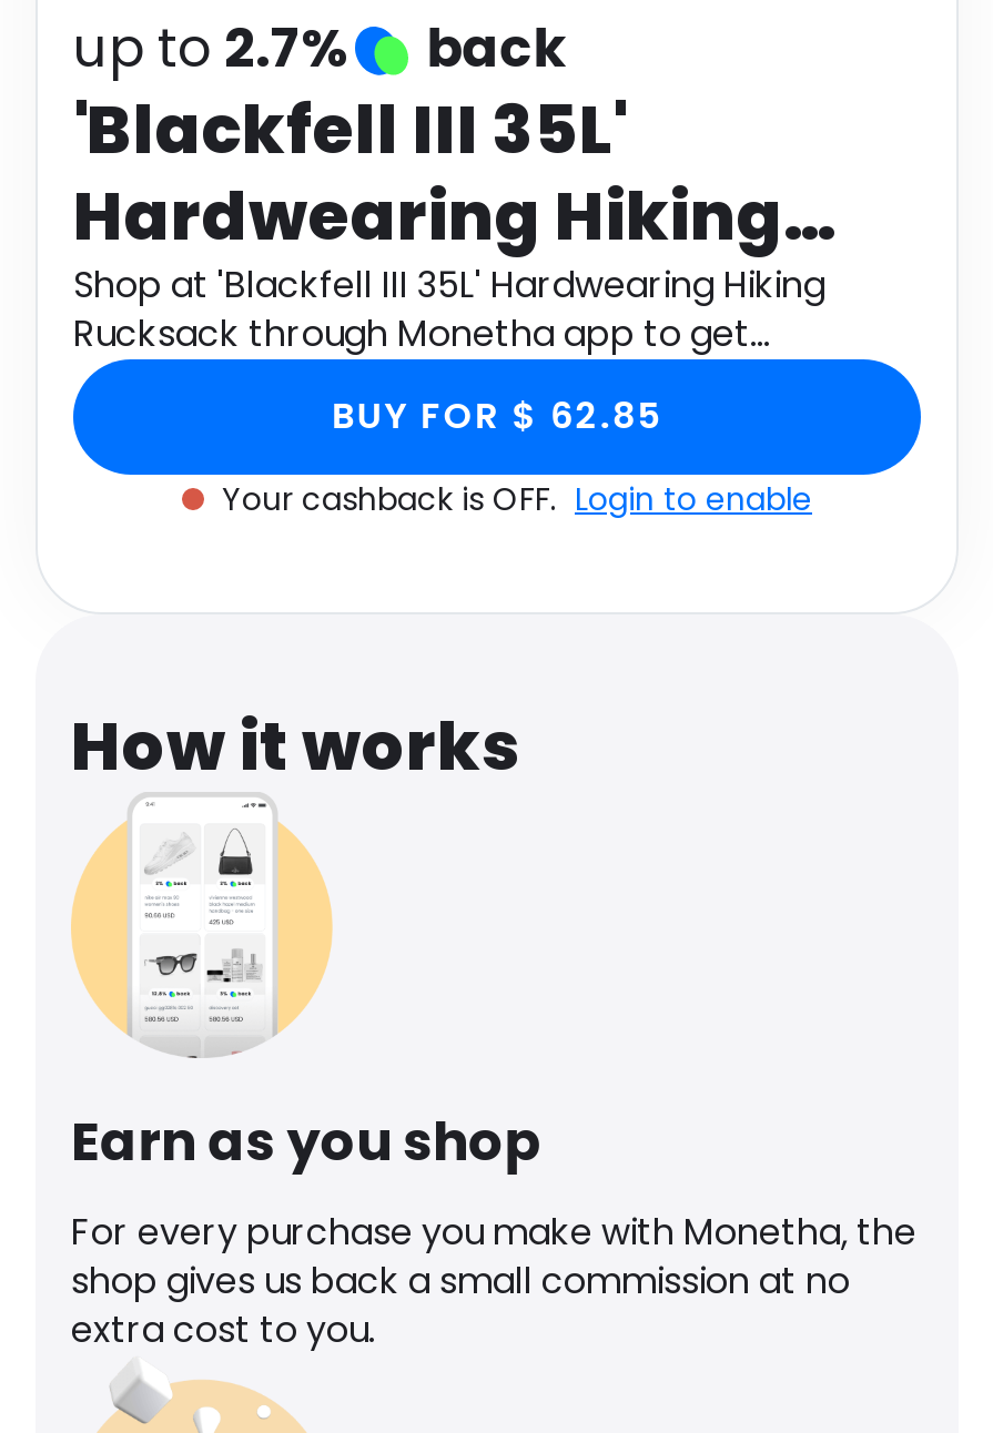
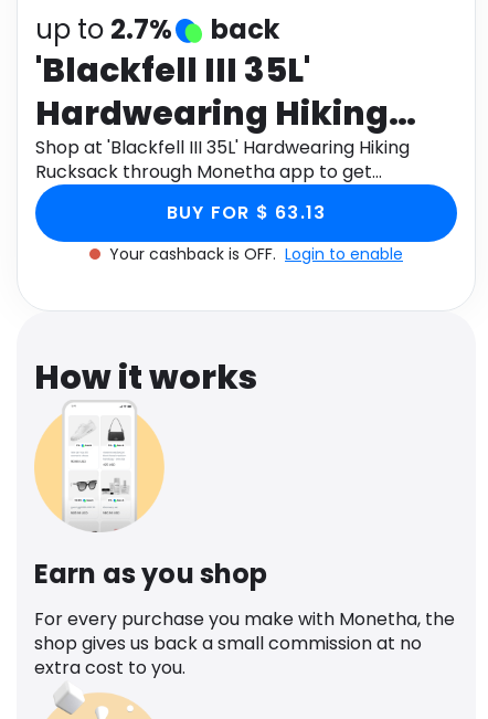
[332,390,662,441] BUY FOR $ 62.85 -> [166,200,326,225] BUY FOR $ 63.13

